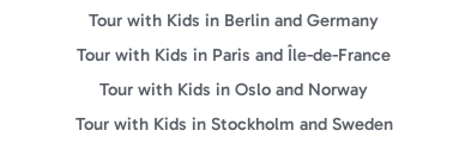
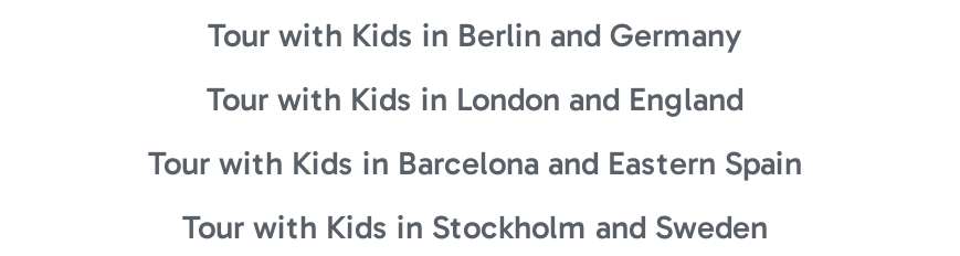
[77,44,391,65] Tour with Kids in Paris and Île-de-France -> [207,79,743,119] Tour with Kids in London and England
[99,78,368,100] Tour with Kids in Oslo and Norway -> [148,143,802,183] Tour with Kids in Barcelona and Eastern Spain

